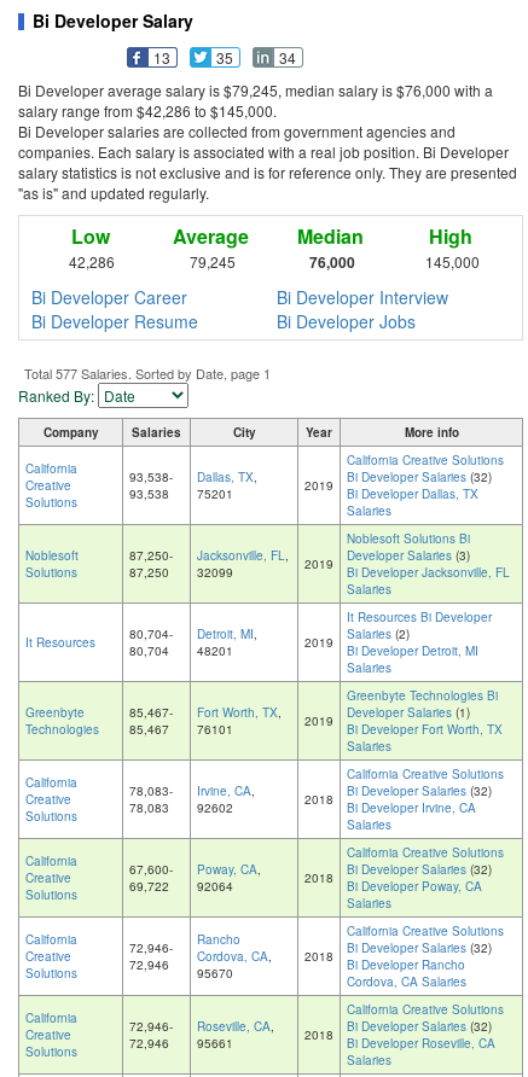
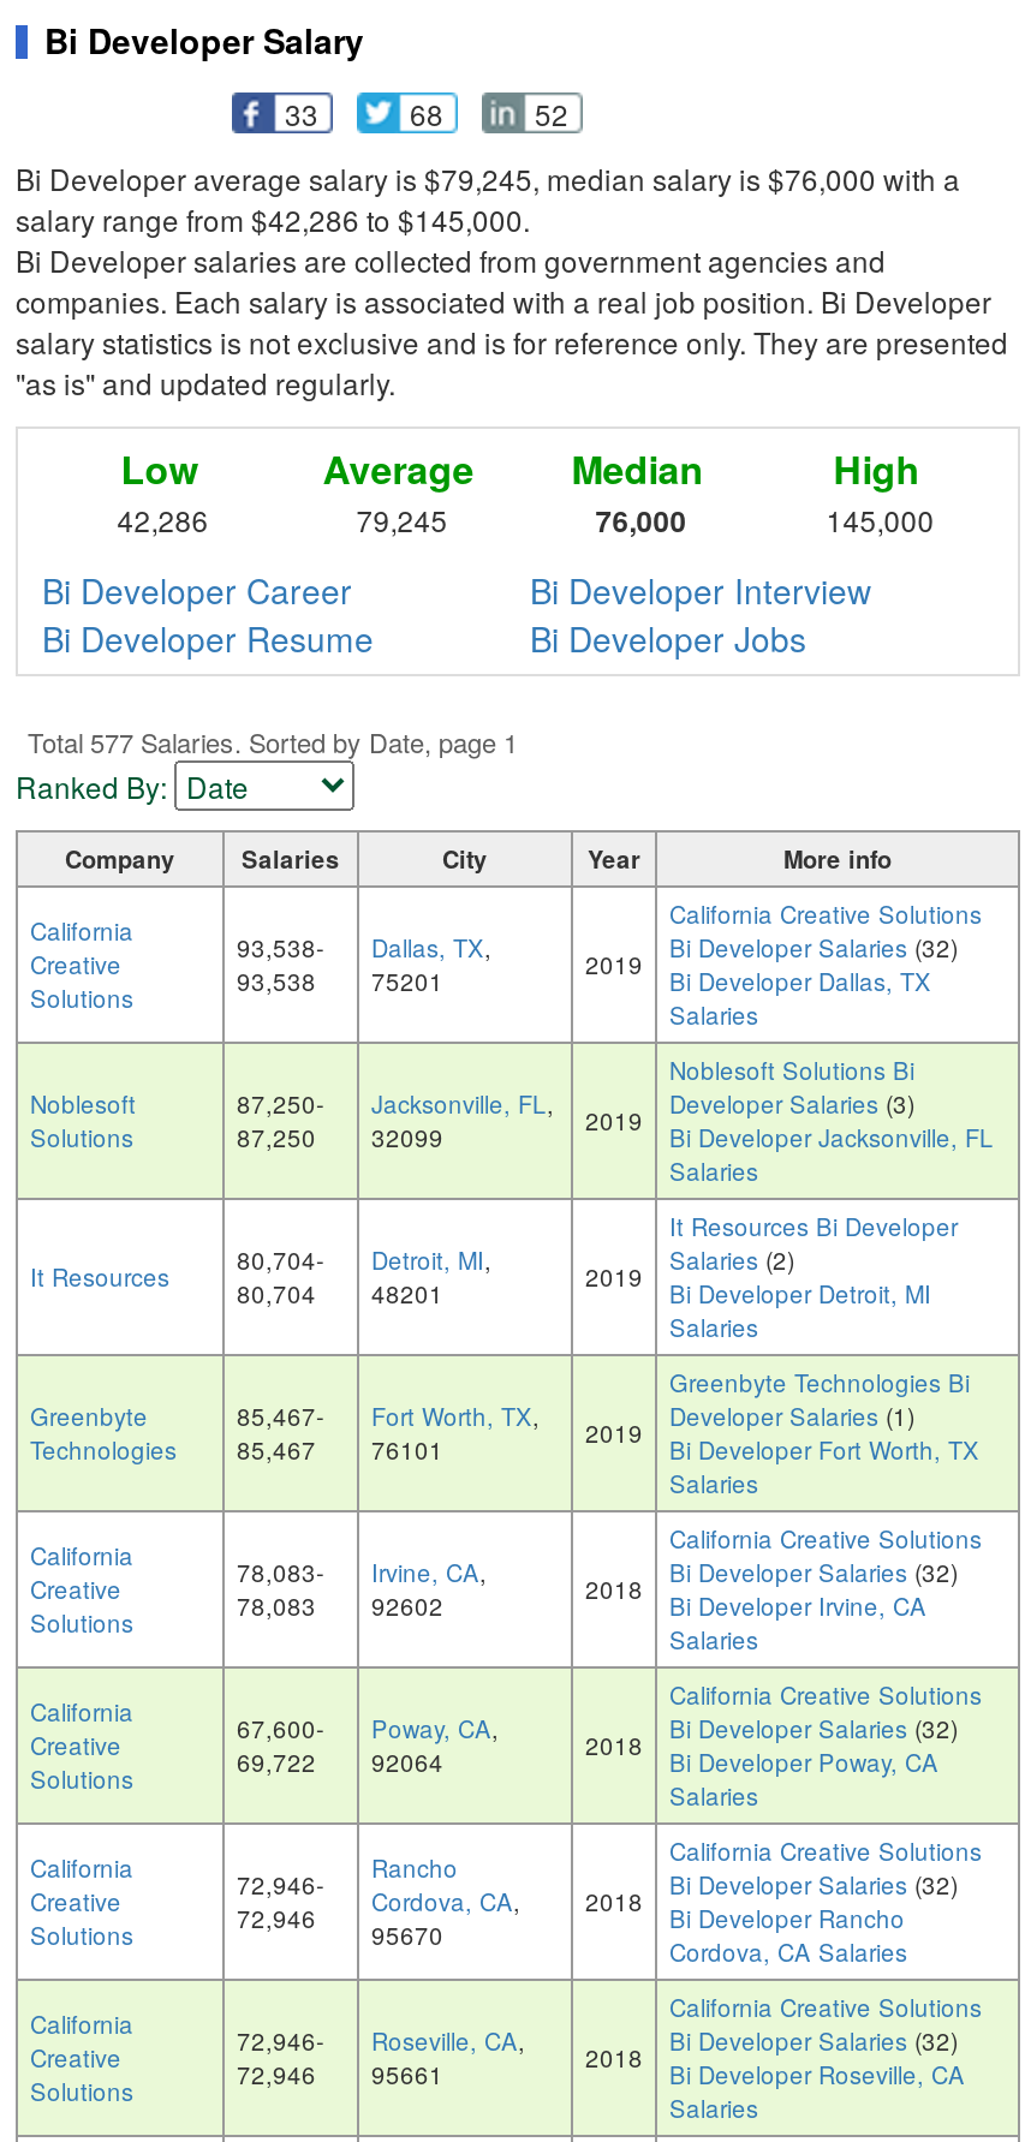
[153,48,170,68] 13 -> [285,93,318,134] 33
[216,48,233,68] 35 -> [410,93,443,134] 68
[279,48,296,68] 34 -> [535,93,568,134] 52

